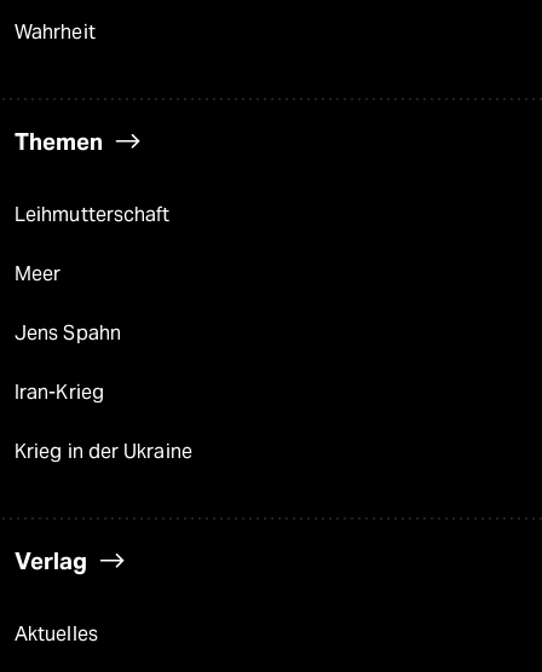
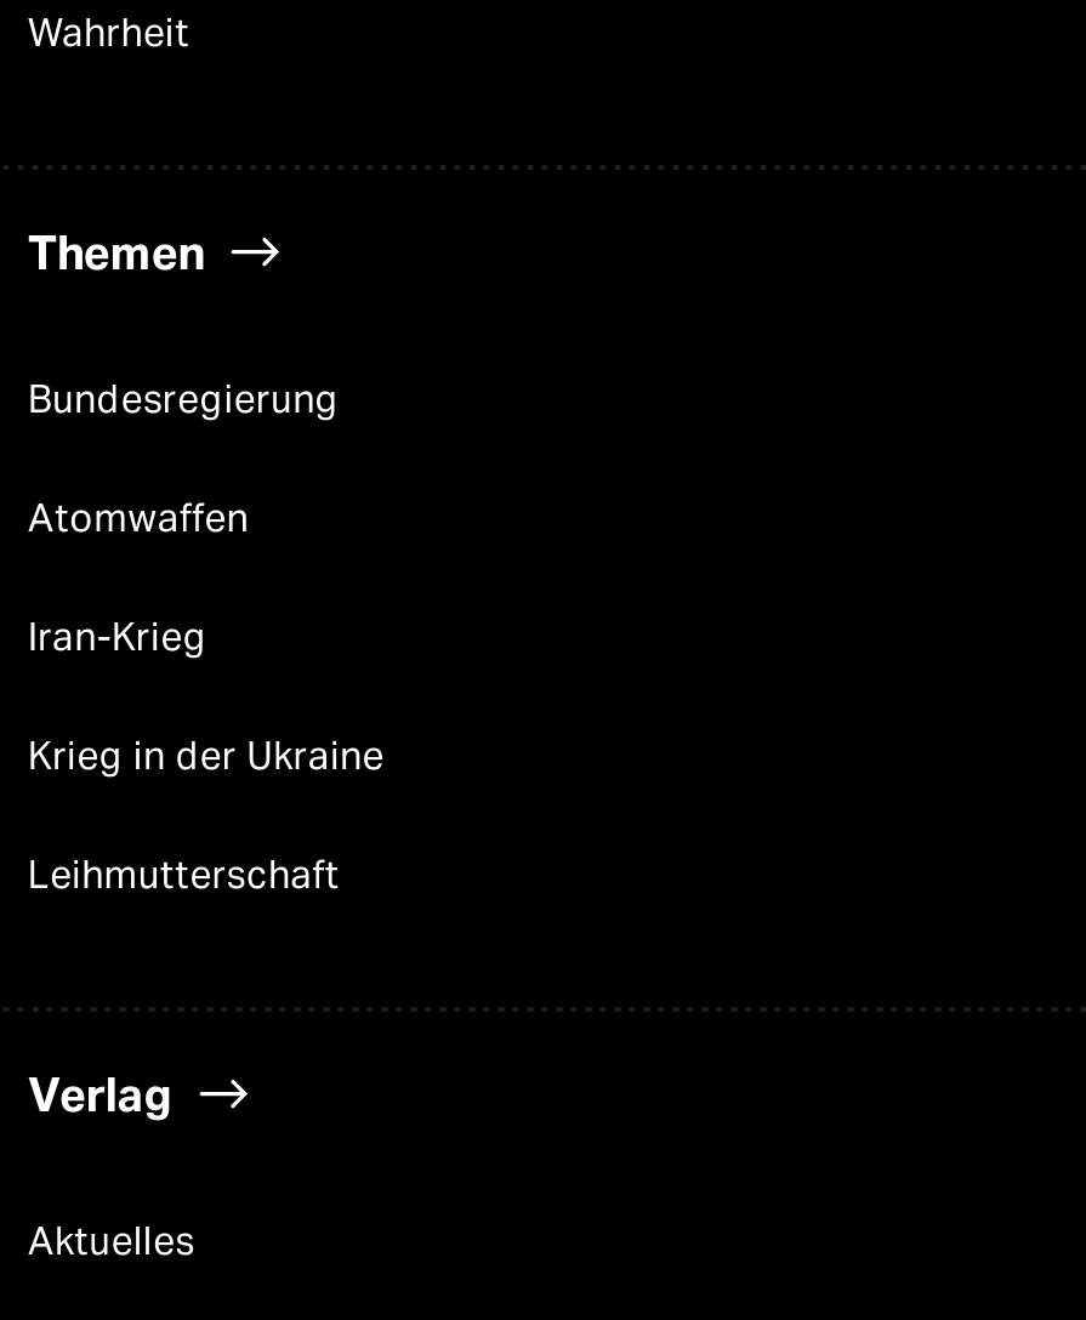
moved [15,203,170,226] -> [28,852,340,898]: Leihmutterschaft
[15,262,121,344] Meer | Jens Spahn -> [28,376,340,541] Bundesregierung | Atomwaffen
moved [15,381,192,463] -> [28,614,384,779]: Iran-Krieg | Krieg in der Ukraine

